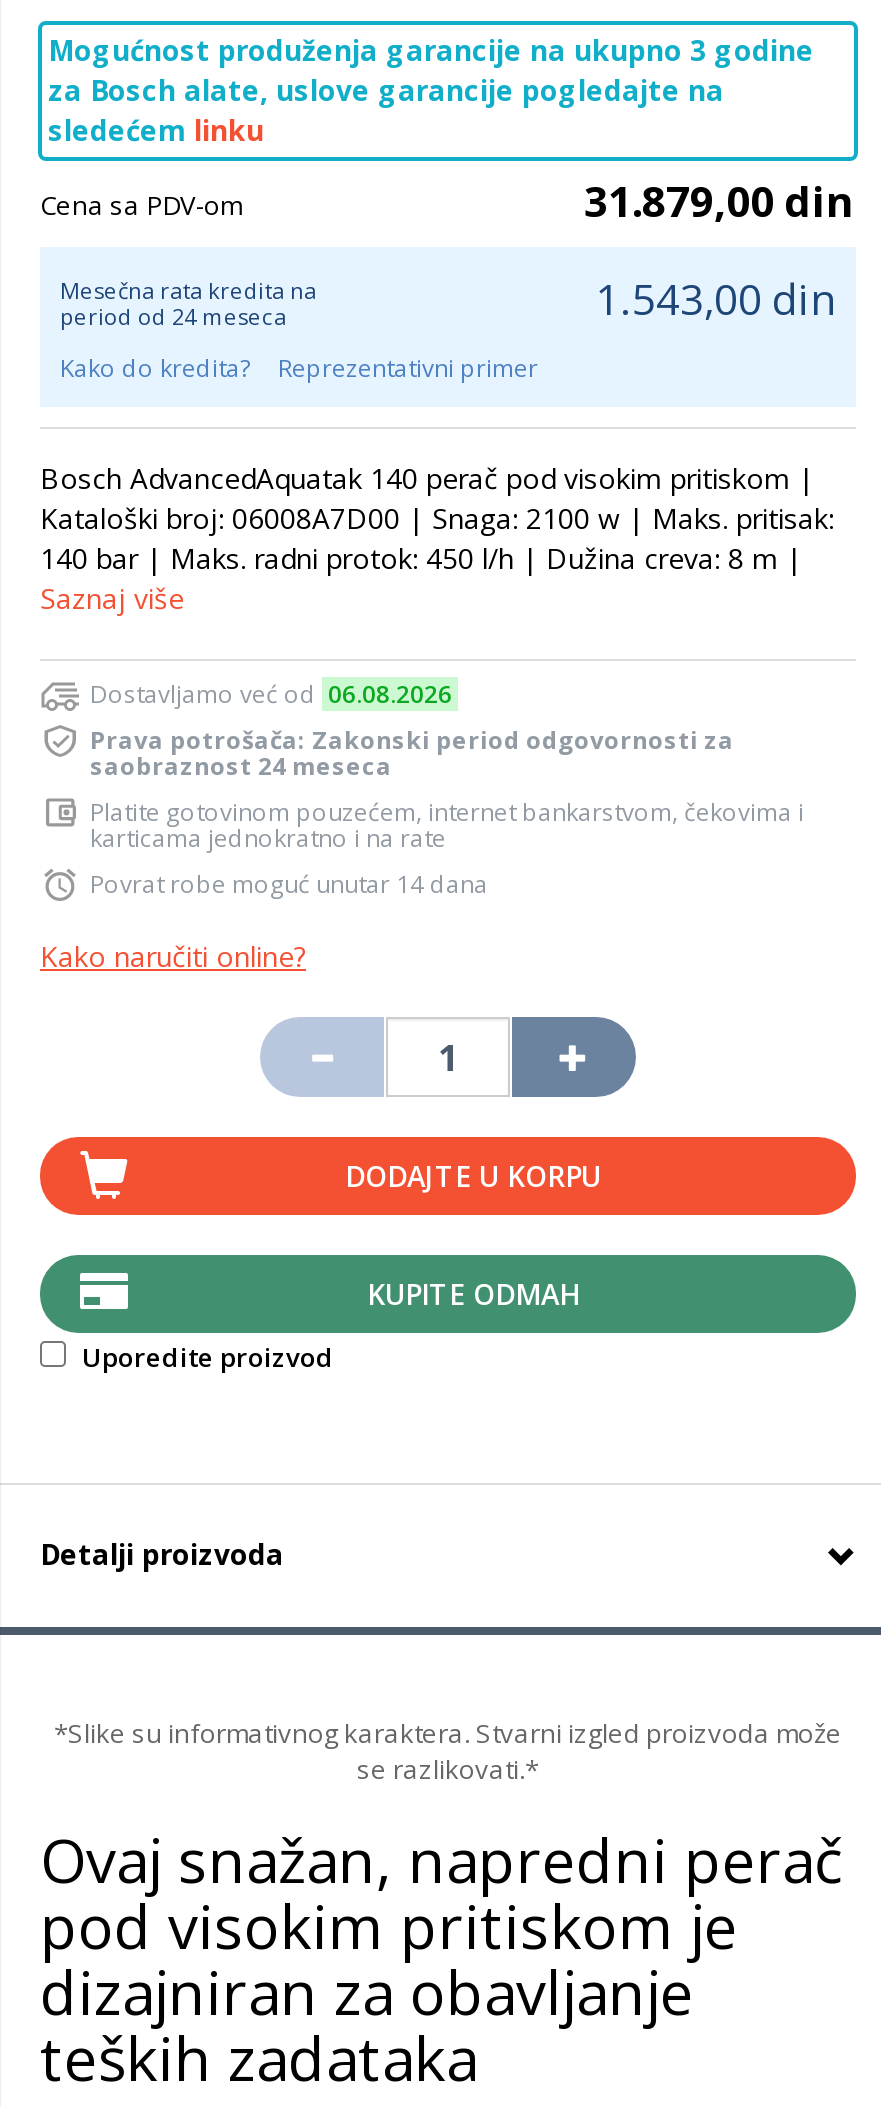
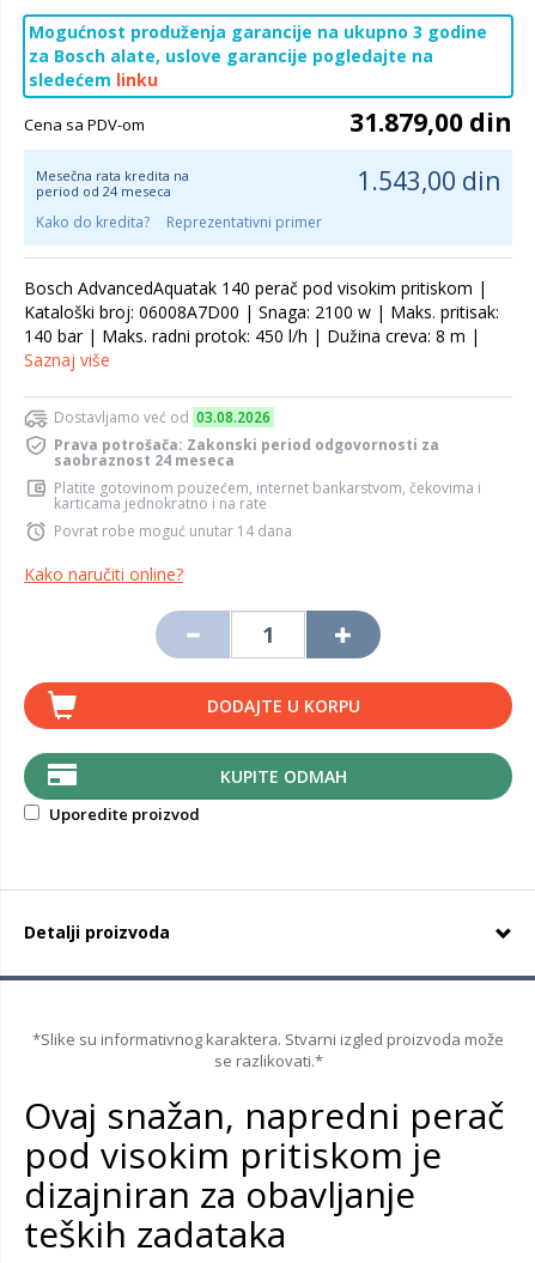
[90,677,452,711] Dostavljamo već od 06.08.2026 -> [54,407,270,427] Dostavljamo već od 03.08.2026

